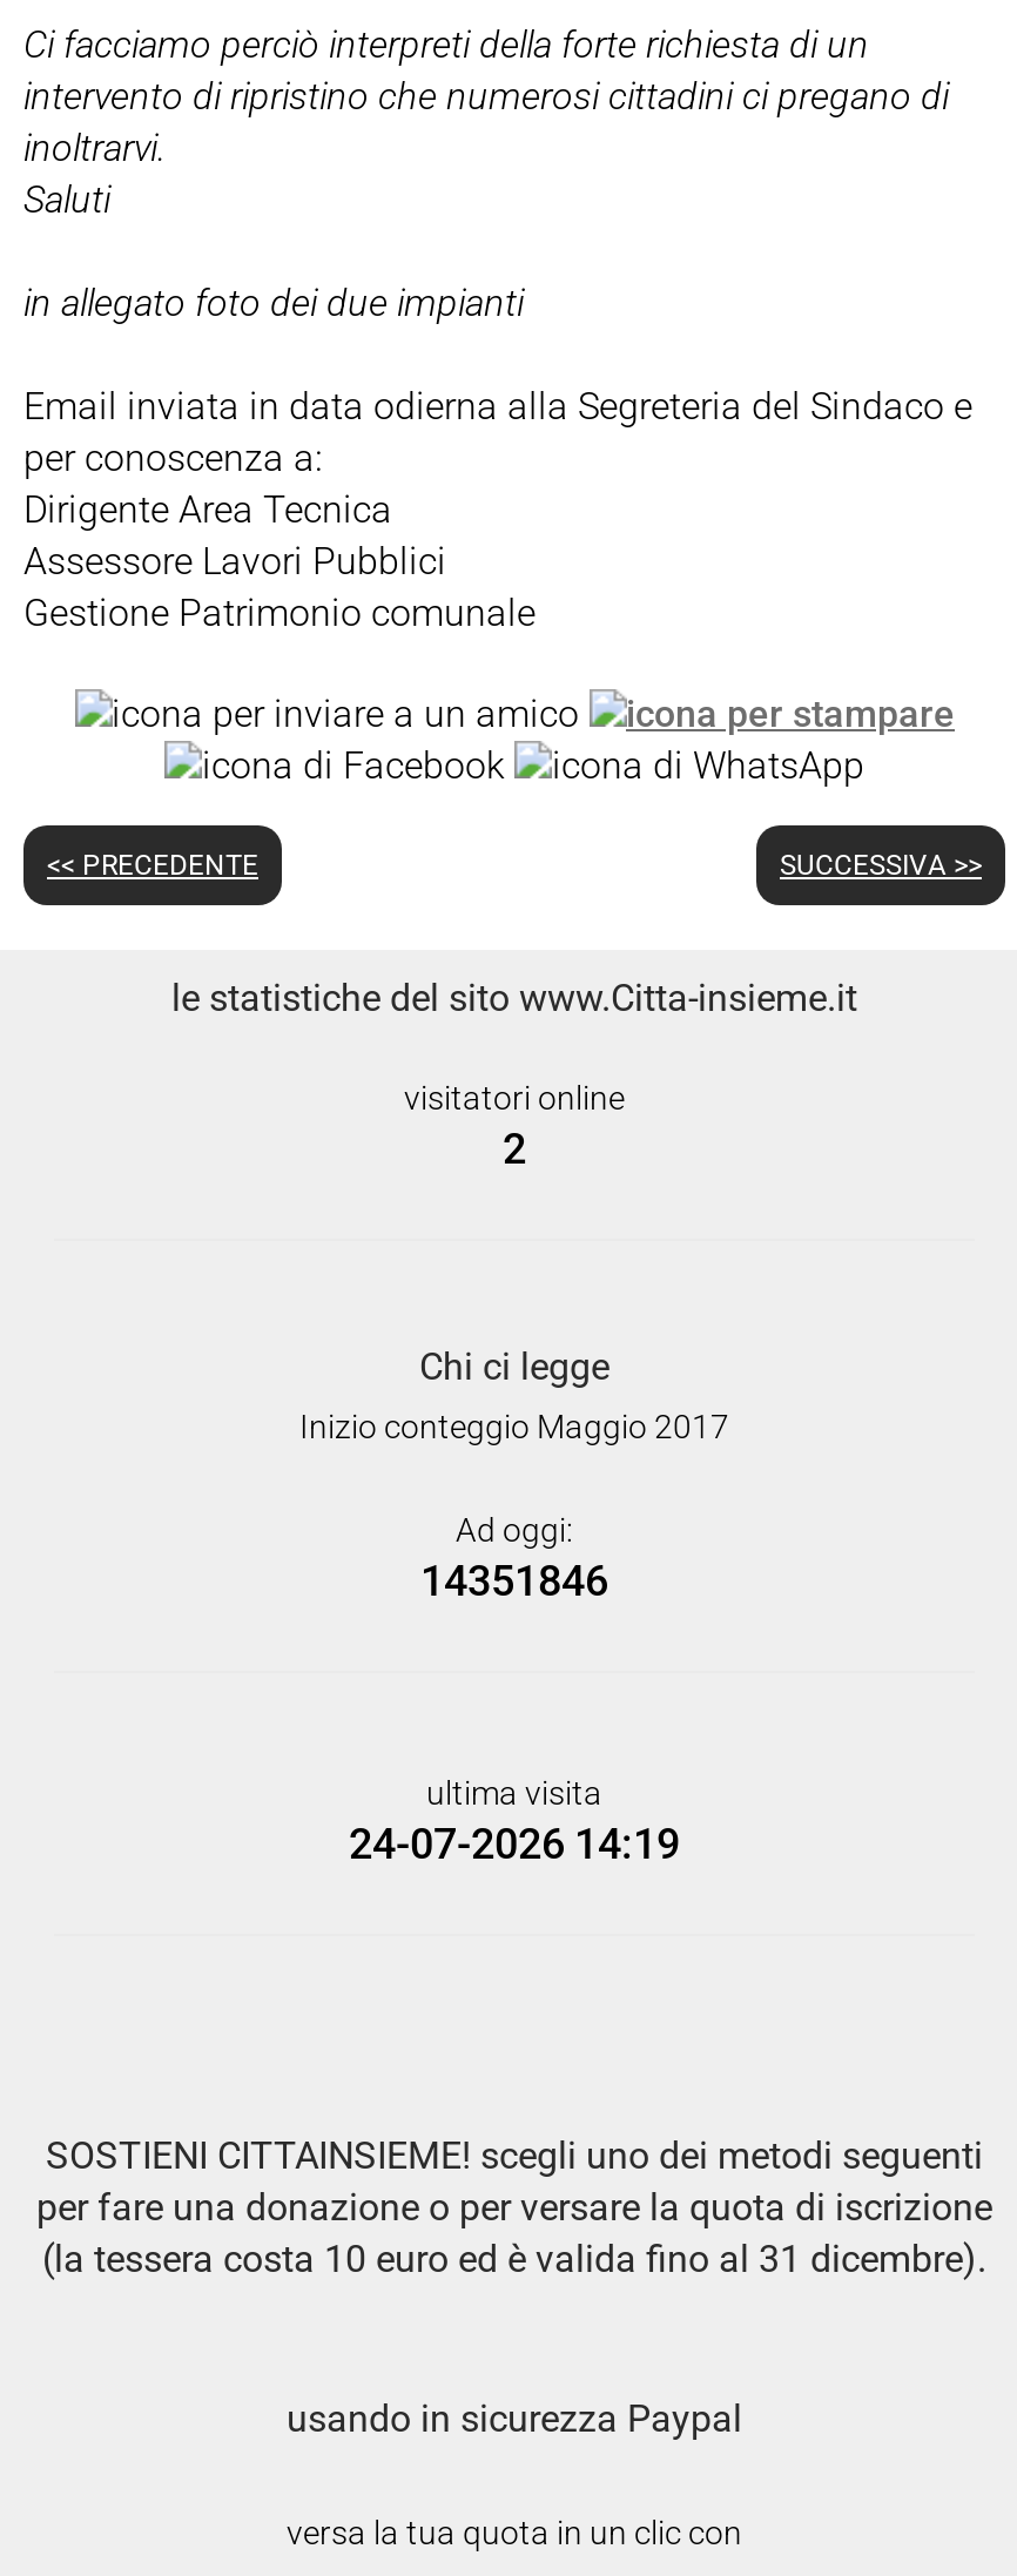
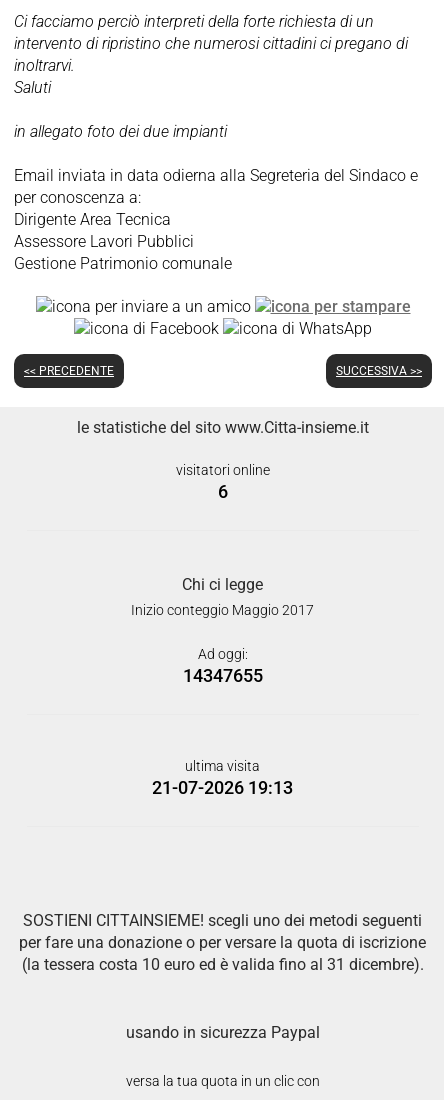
[503,1124,526,1174] 2 -> [218,481,228,502] 6
[420,1556,608,1606] 14351846 -> [183,665,263,686] 14347655
[349,1819,680,1869] 24-07-2026 14:19 -> [152,777,293,798] 21-07-2026 19:13

